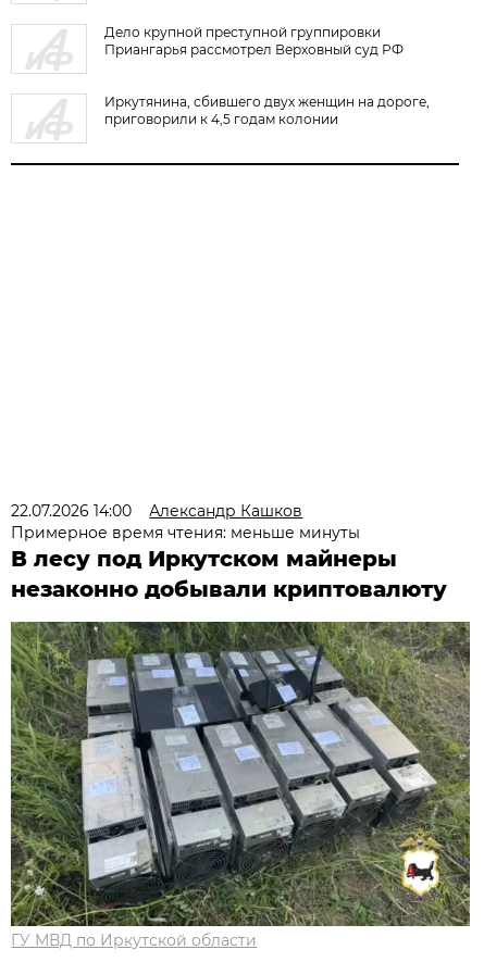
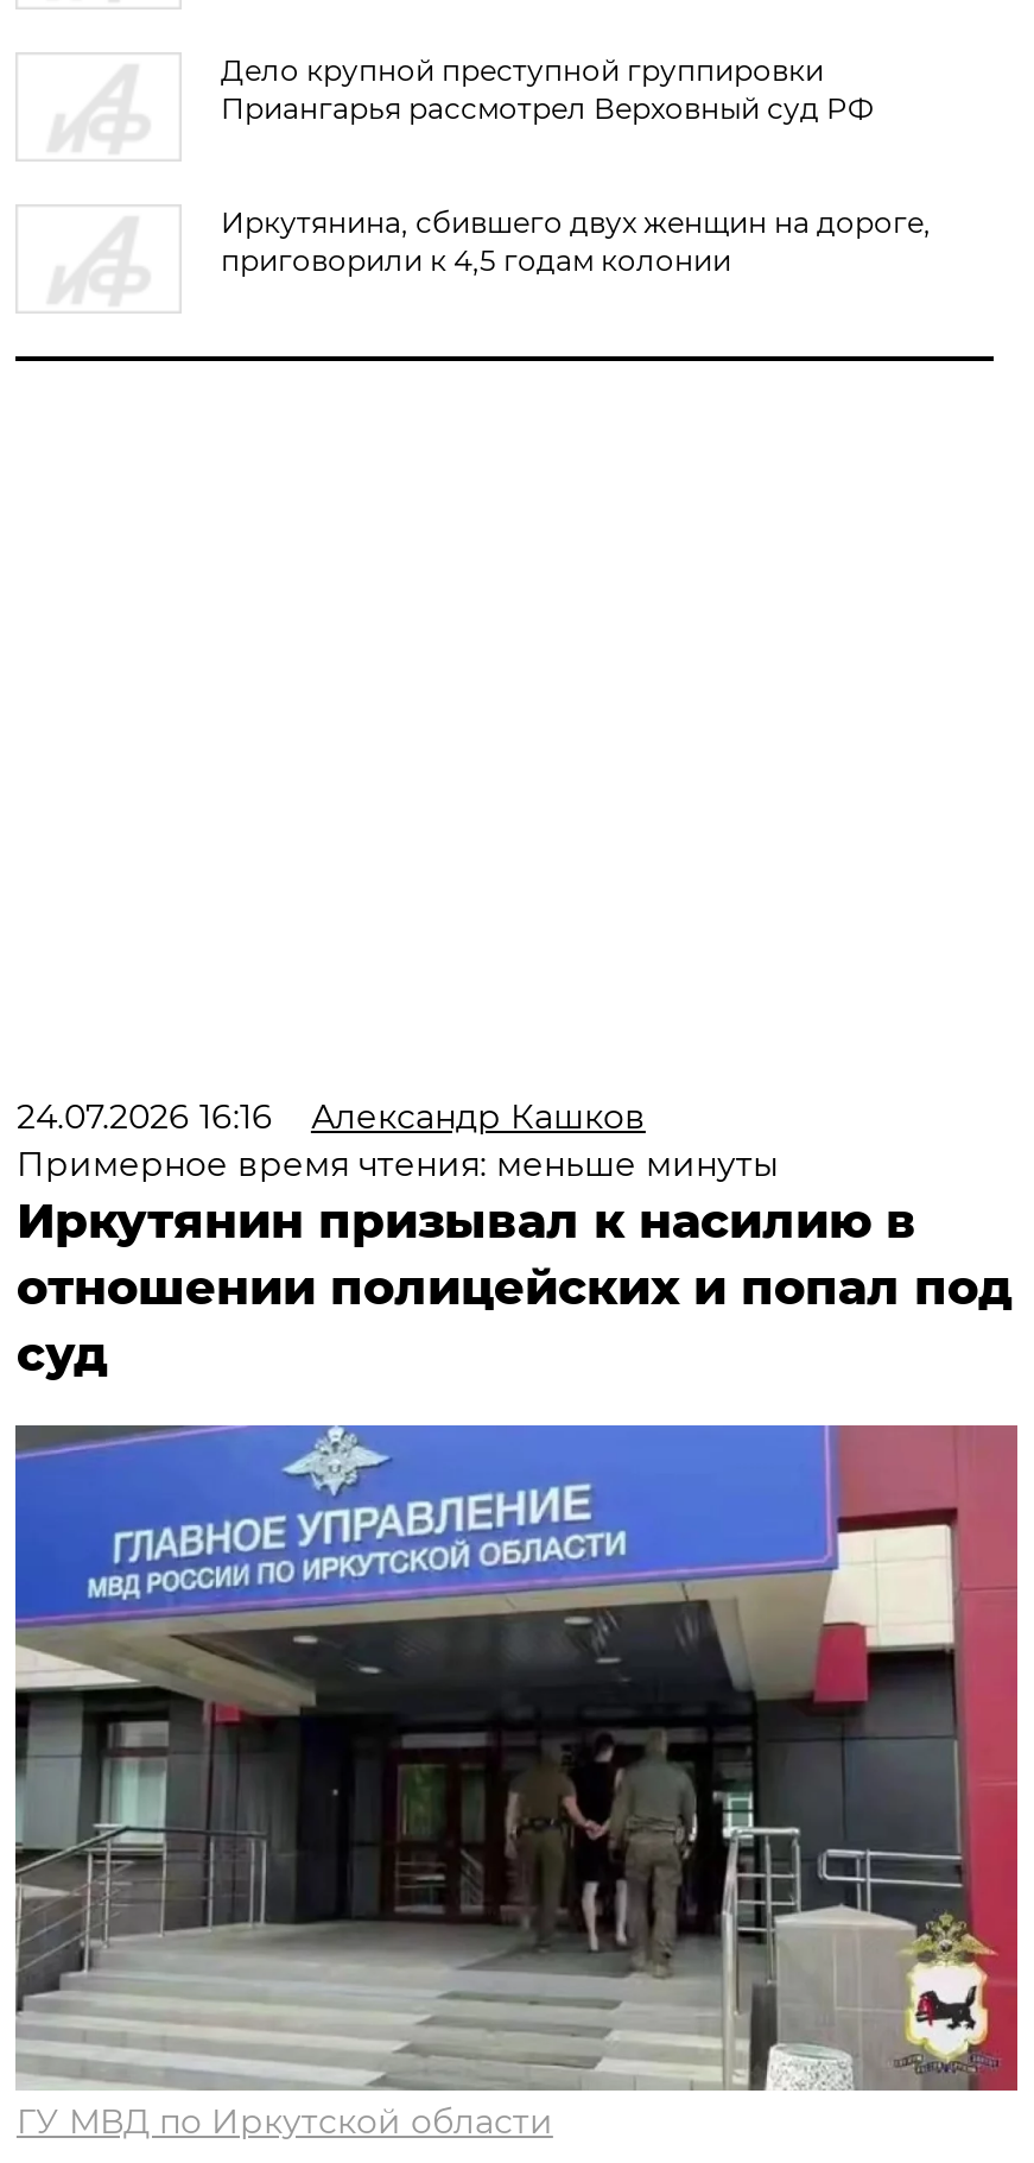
[11,501,303,521] 22.07.2026 14:00 Александр Кашков -> [16,1095,646,1138] 24.07.2026 16:16 Александр Кашков
[11,546,447,602] В лесу под Иркутском майнеры | незаконно добывали криптовалюту -> [16,1193,1011,1383] Иркутянин призывал к насилию в | отношении полицейских и попал под | суд
[10,621,471,927] [image] -> [13,1423,1017,2091] [image]

